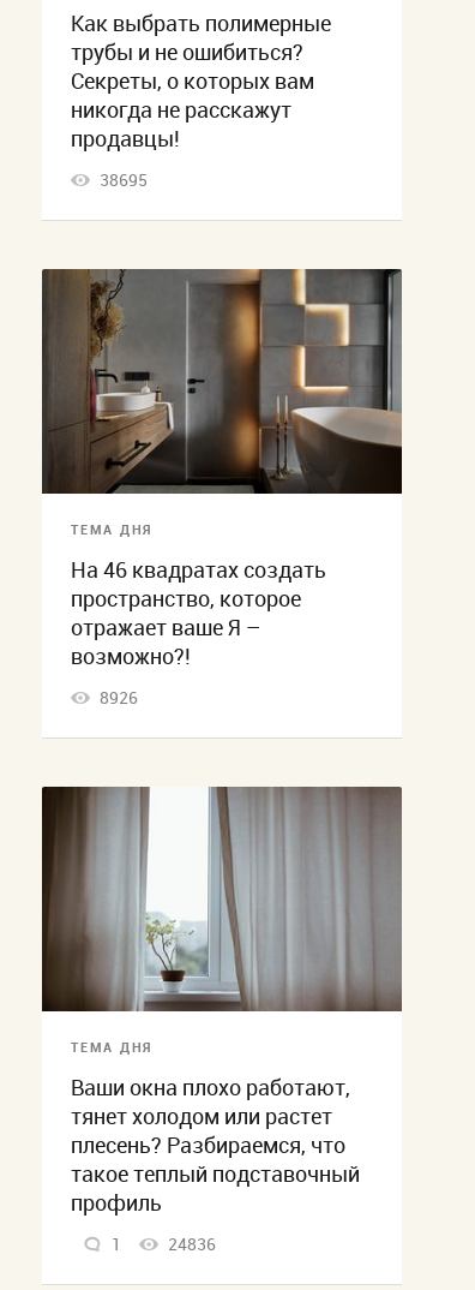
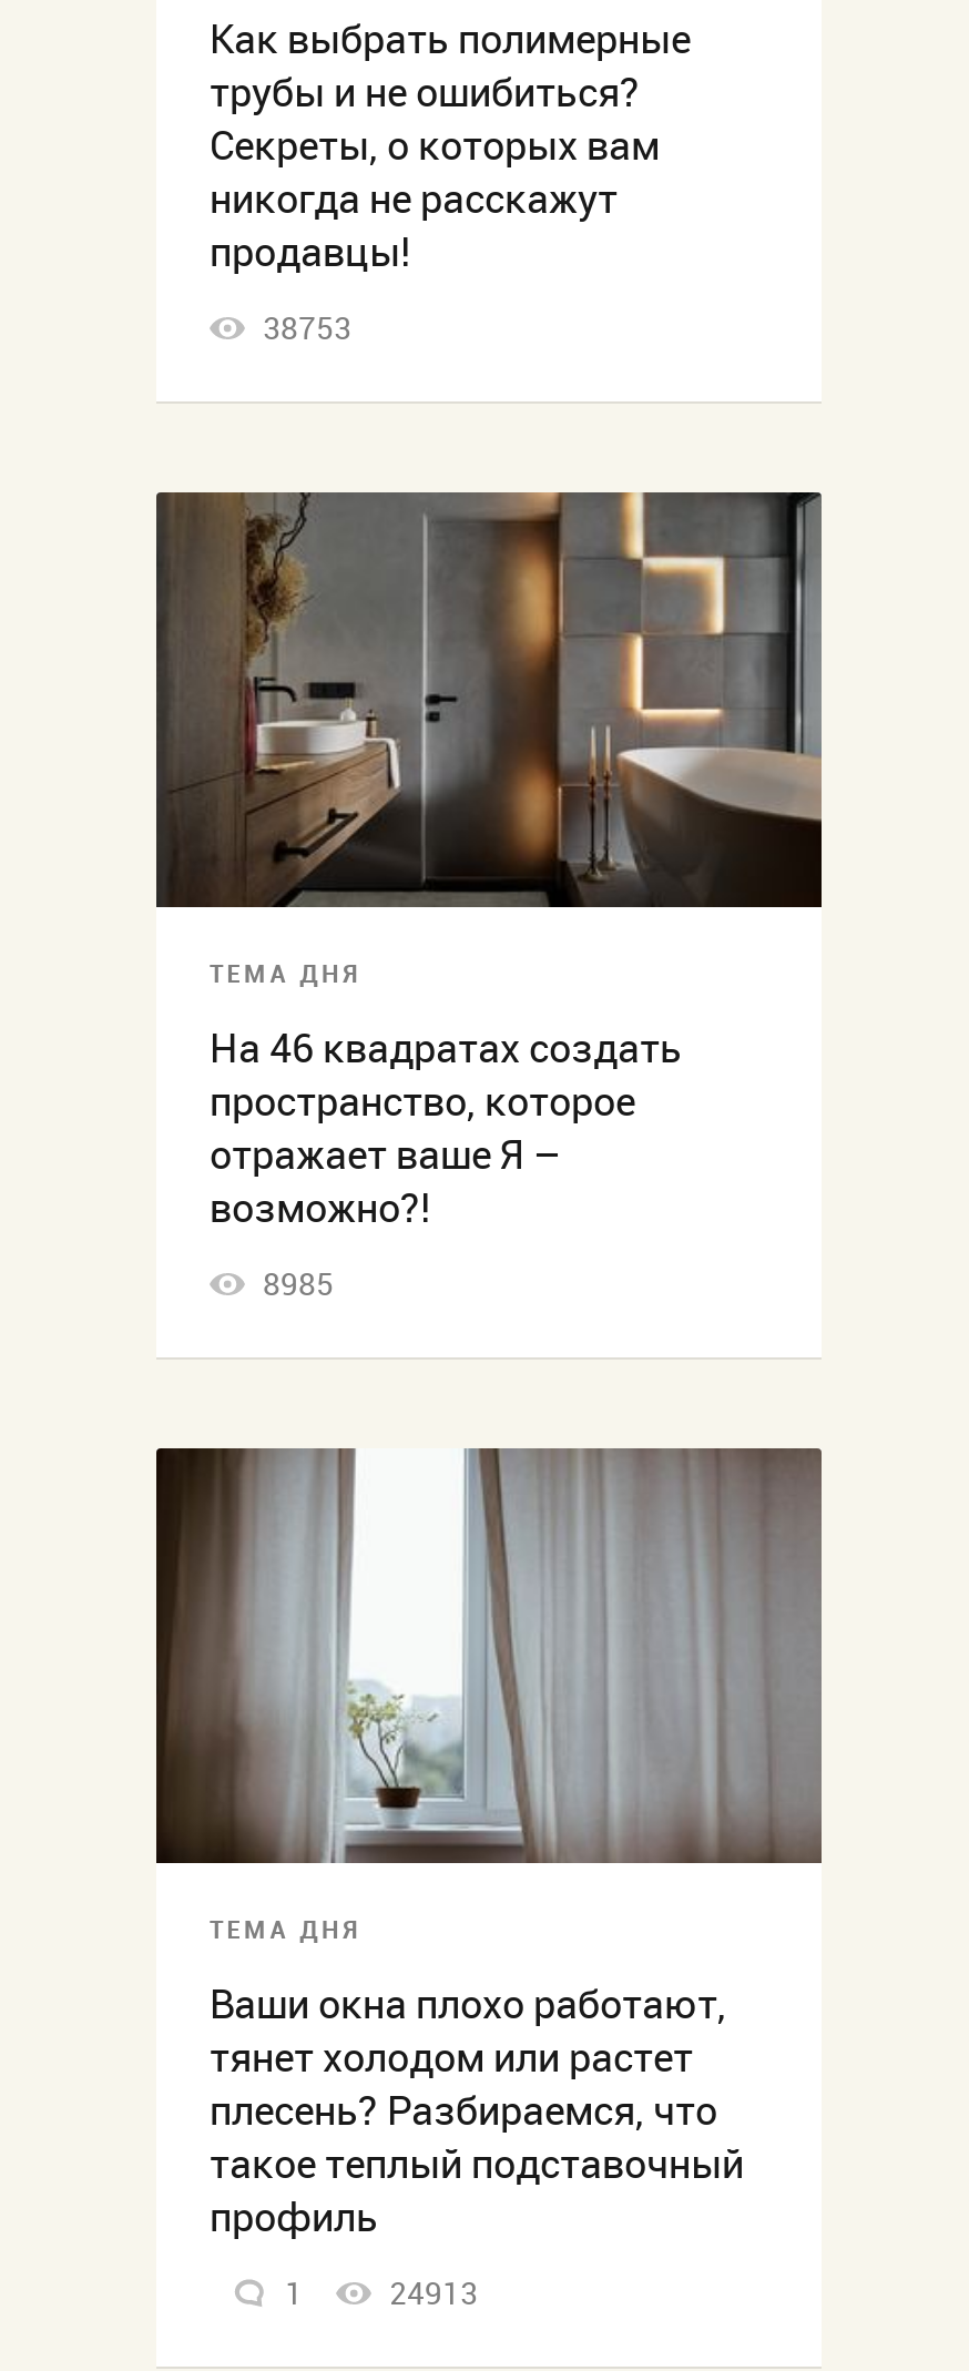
[100,171,148,190] 38695 -> [263,311,351,346] 38753
[100,688,138,707] 8926 -> [263,1266,334,1302] 8985
[168,1235,216,1254] 24836 -> [389,2276,478,2311] 24913

